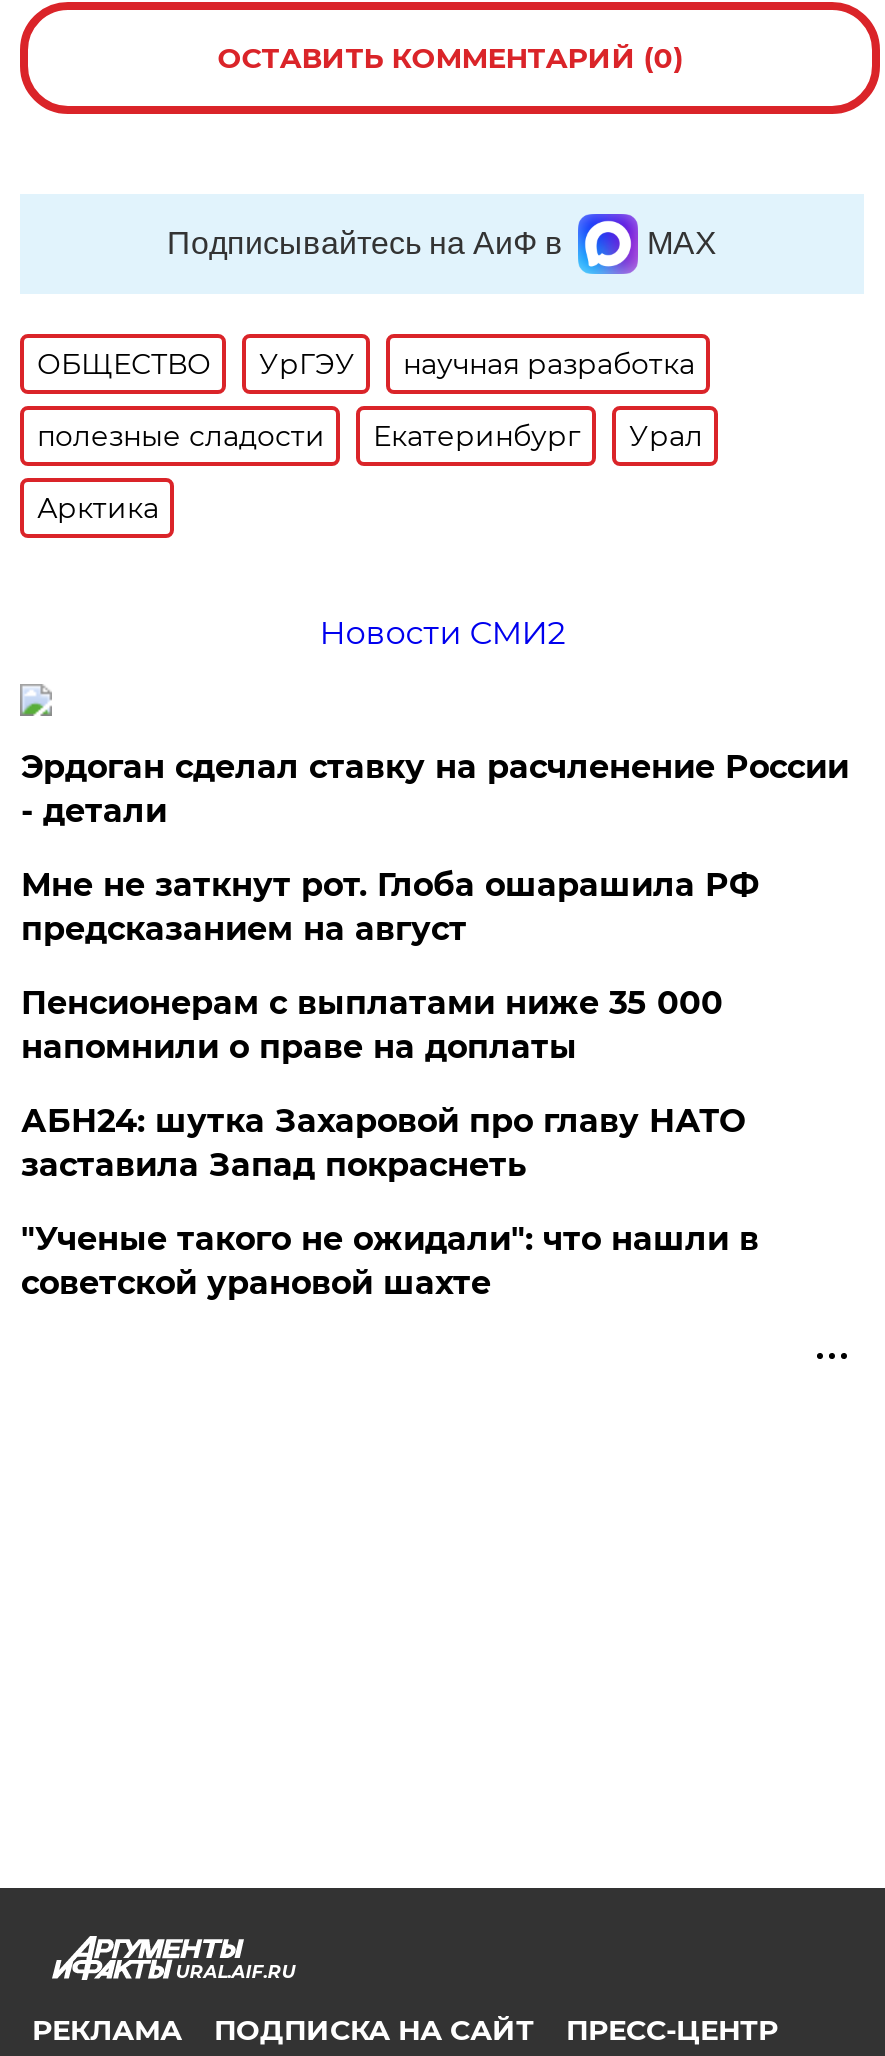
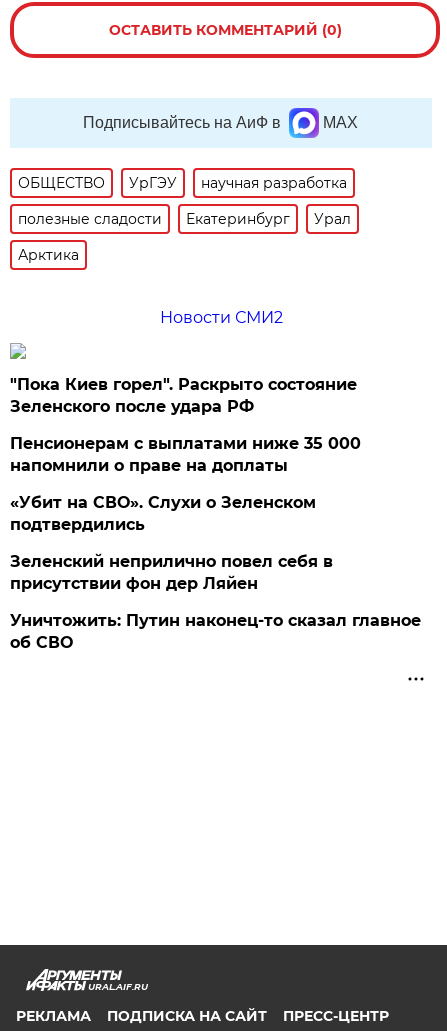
[21,747,849,947] Эрдоган сделал ставку на расчленение России | - детали | Мне не заткнут рот. Глоба ошарашила РФ | предсказанием на август -> [10,375,357,416] "Пока Киев горел". Раскрыто состояние | Зеленского после удара РФ
moved [21,983,723,1065] -> [10,434,361,475]: Пенсионерам с выплатами ниже 35 000 | напомнили о праве на доплаты
[21,1101,759,1301] АБН24: шутка Захаровой про главу НАТО | заставила Запад покраснеть | "Ученые такого не ожидали": что нашли в | советской урановой шахте -> [10,493,421,652] «Убит на СВО». Слухи о Зеленском | подтвердились | Зеленский неприлично повел cебя в | присутствии фон дер Ляйен | Уничтожить: Путин наконец-то сказал главное | об СВО

